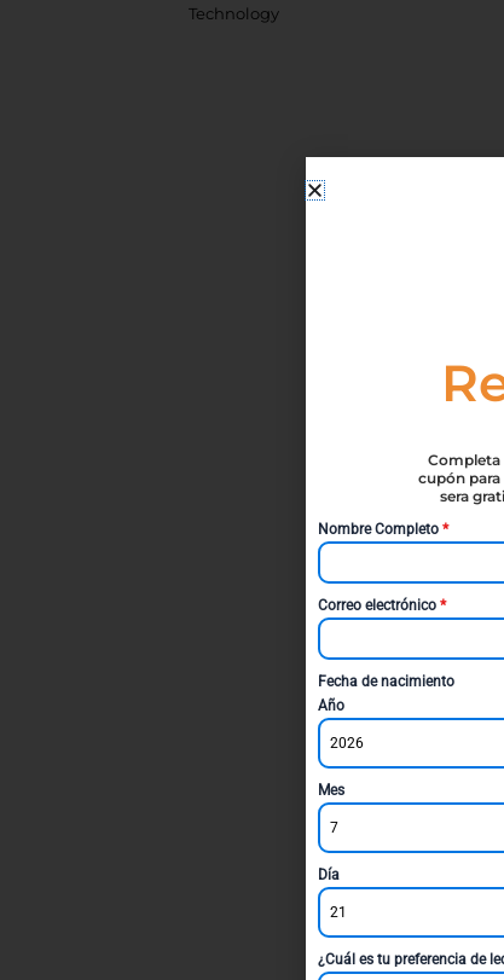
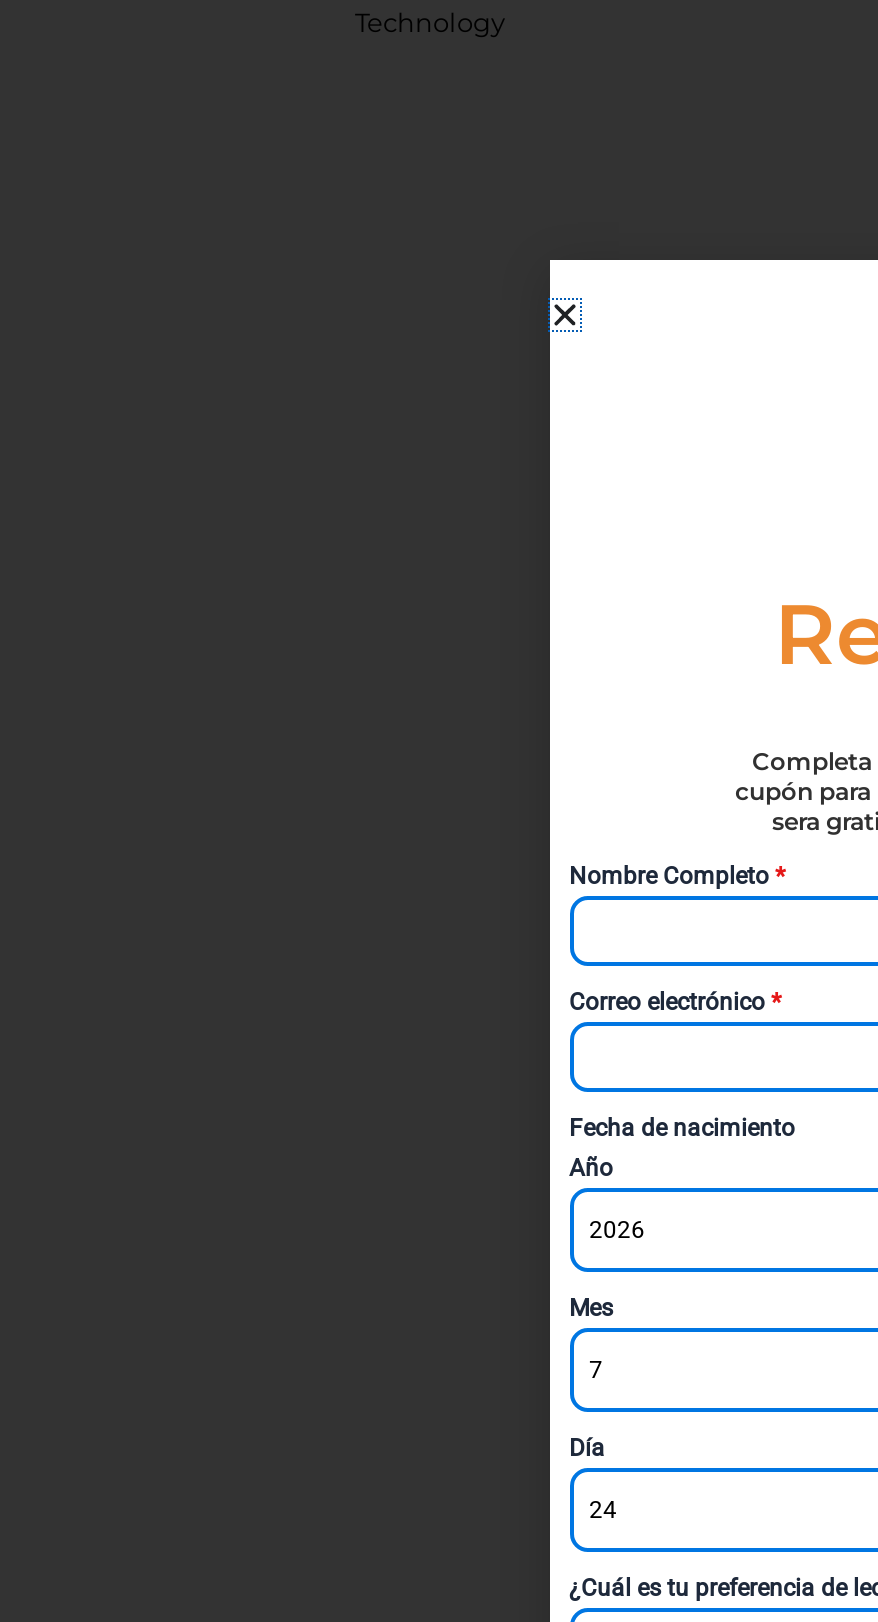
[329,904,346,921] 21 -> [589,1496,617,1524] 24

